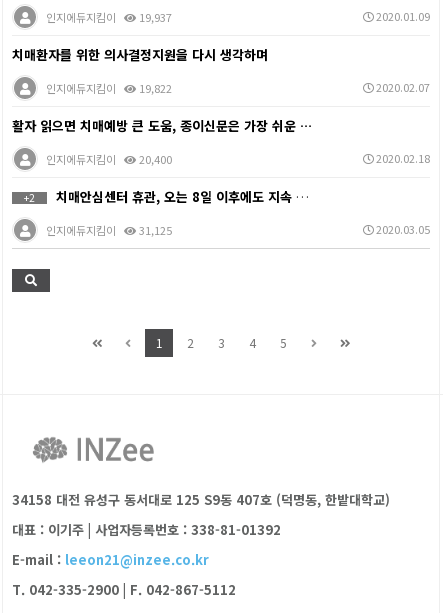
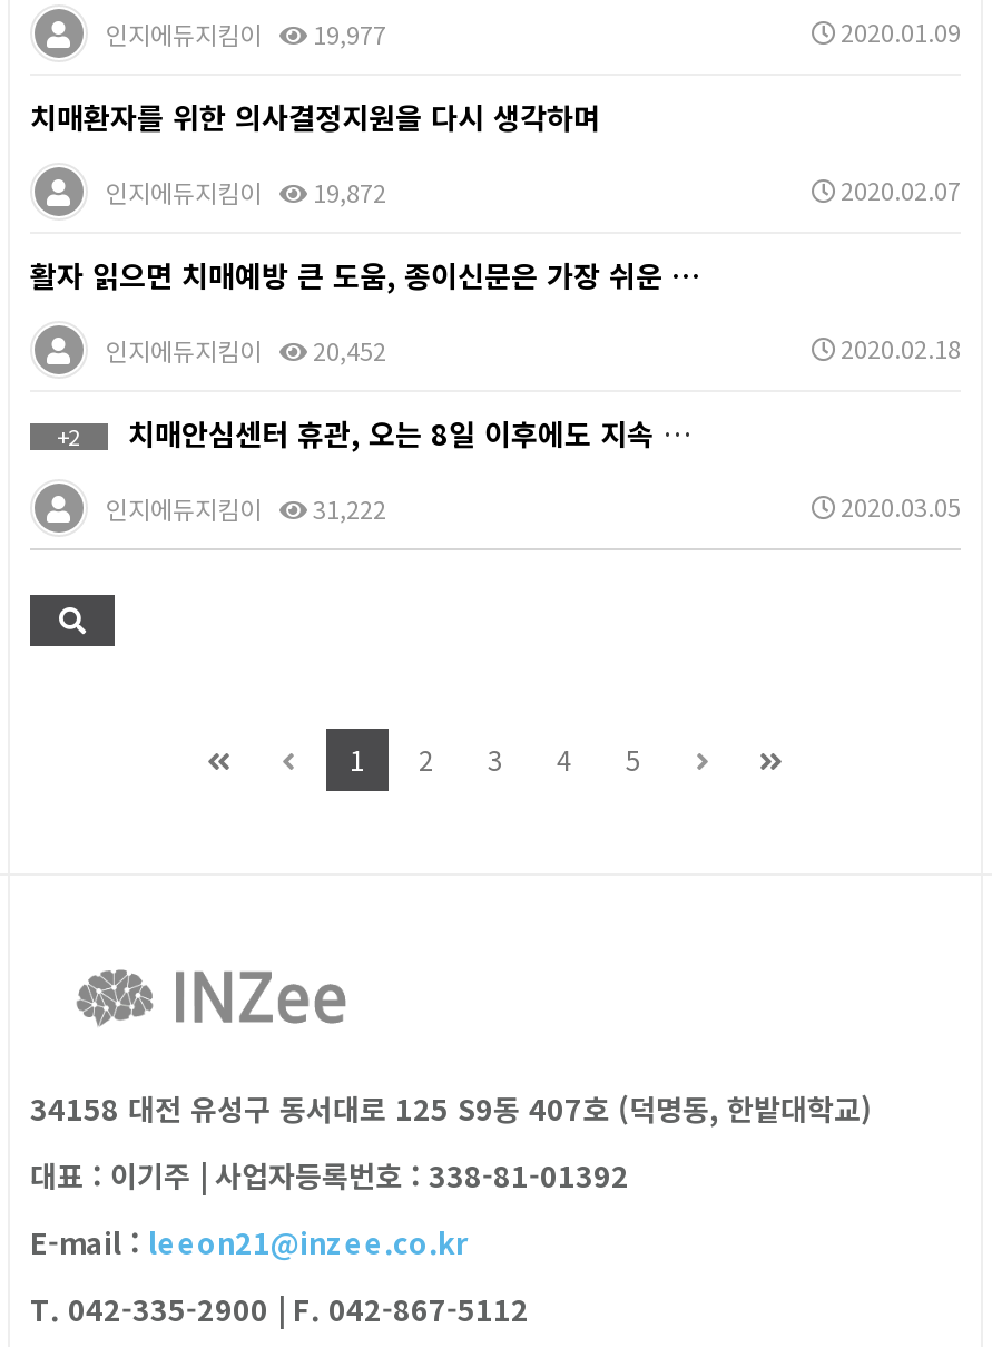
[46,9,172,25] 인지에듀지킴이 19,937 -> [106,16,386,51] 인지에듀지킴이 19,977
[46,80,172,96] 인지에듀지킴이 19,822 -> [106,174,386,209] 인지에듀지킴이 19,872
[46,151,172,167] 인지에듀지킴이 20,400 -> [106,332,386,368] 인지에듀지킴이 20,452
[46,222,172,238] 인지에듀지킴이 31,125 -> [106,490,386,526] 인지에듀지킴이 31,222

